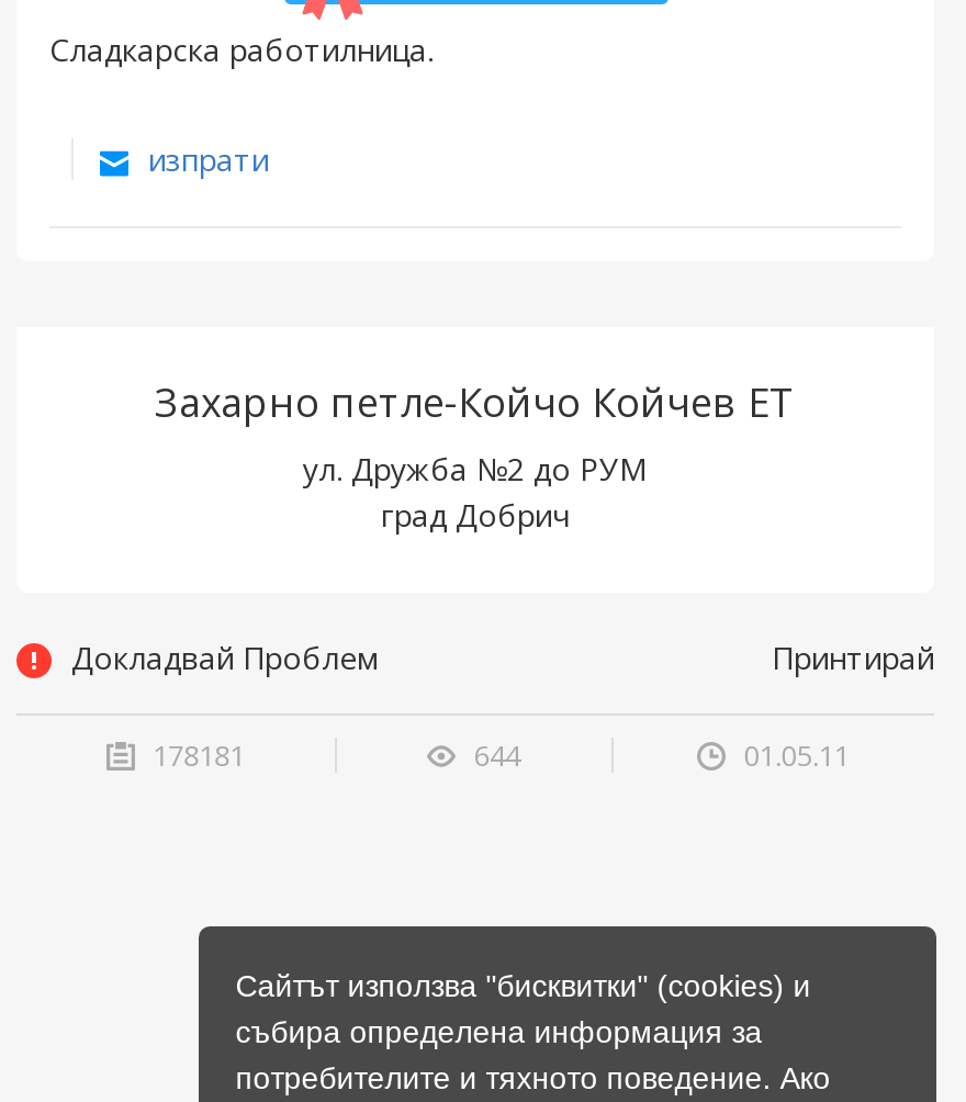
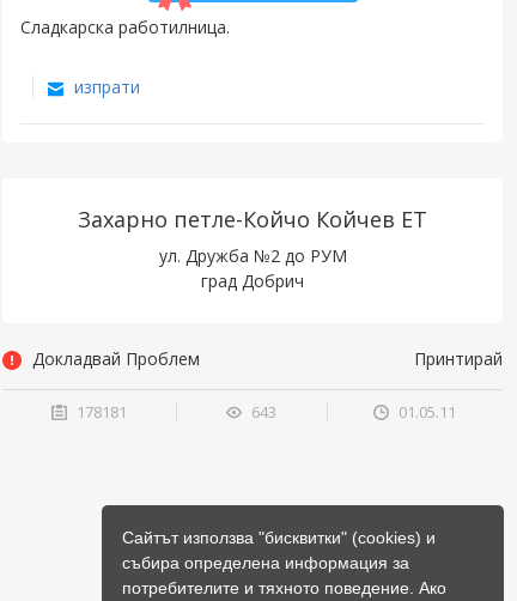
[468,735,520,775] 644 -> [248,401,277,423] 643

